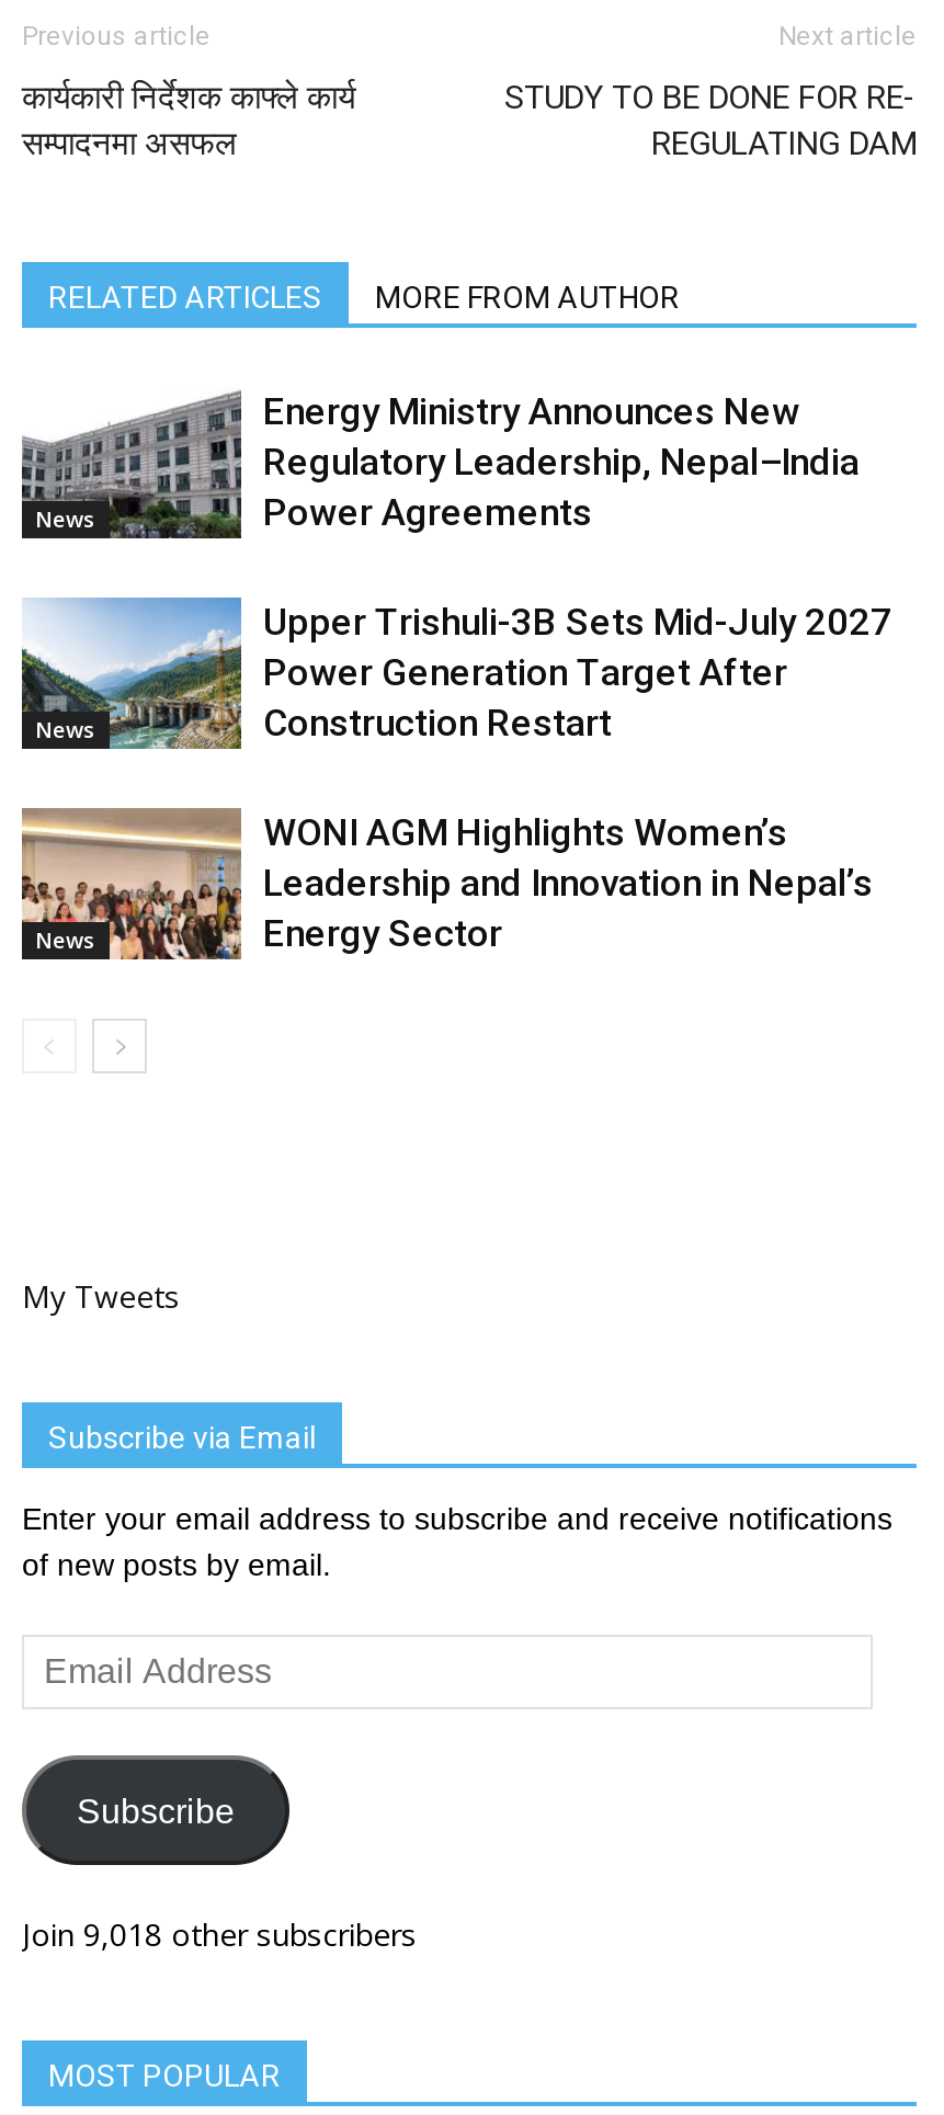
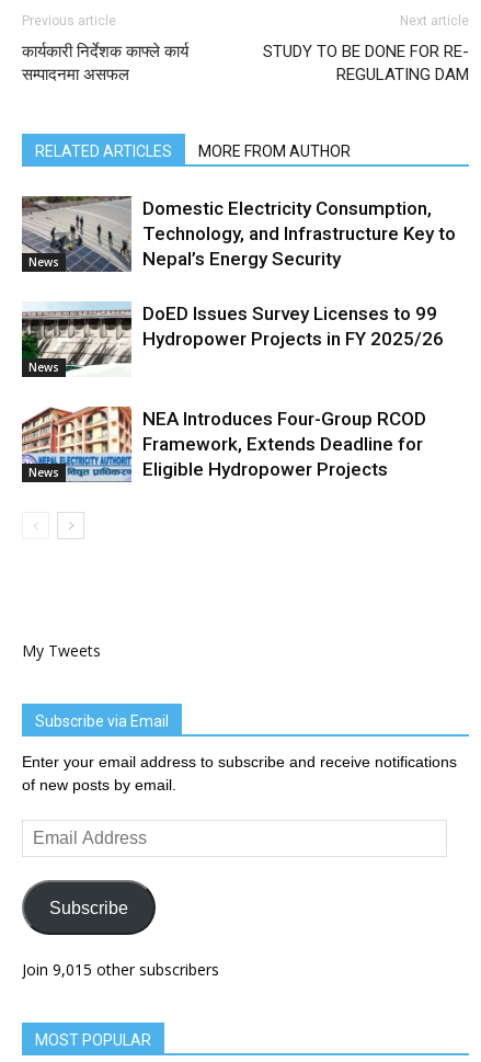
[20,387,860,538] [image] | Energy Ministry Announces New | Regulatory Leadership, Nepal–India | Power Agreements -> [21,195,456,273] [image] | Domestic Electricity Consumption, | Technology, and Infrastructure Key to | Nepal’s Energy Security
[22,598,892,751] [image] | Upper Trishuli-3B Sets Mid-July 2027 | Power Generation Target After | Construction Restart -> [21,302,444,377] [image] | DoED Issues Survey Licenses to 99 | Hydropower Projects in FY 2025/26
[20,806,873,962] [image] | WONI AGM Highlights Women’s | Leadership and Innovation in Nepal’s | Energy Sector -> [21,406,426,483] [image] | NEA Introduces Four-Group RCOD | Framework, Extends Deadline for | Eligible Hydropower Projects
[22,1913,417,1955] Join 9,018 other subscribers -> [22,959,219,980] Join 9,015 other subscribers

